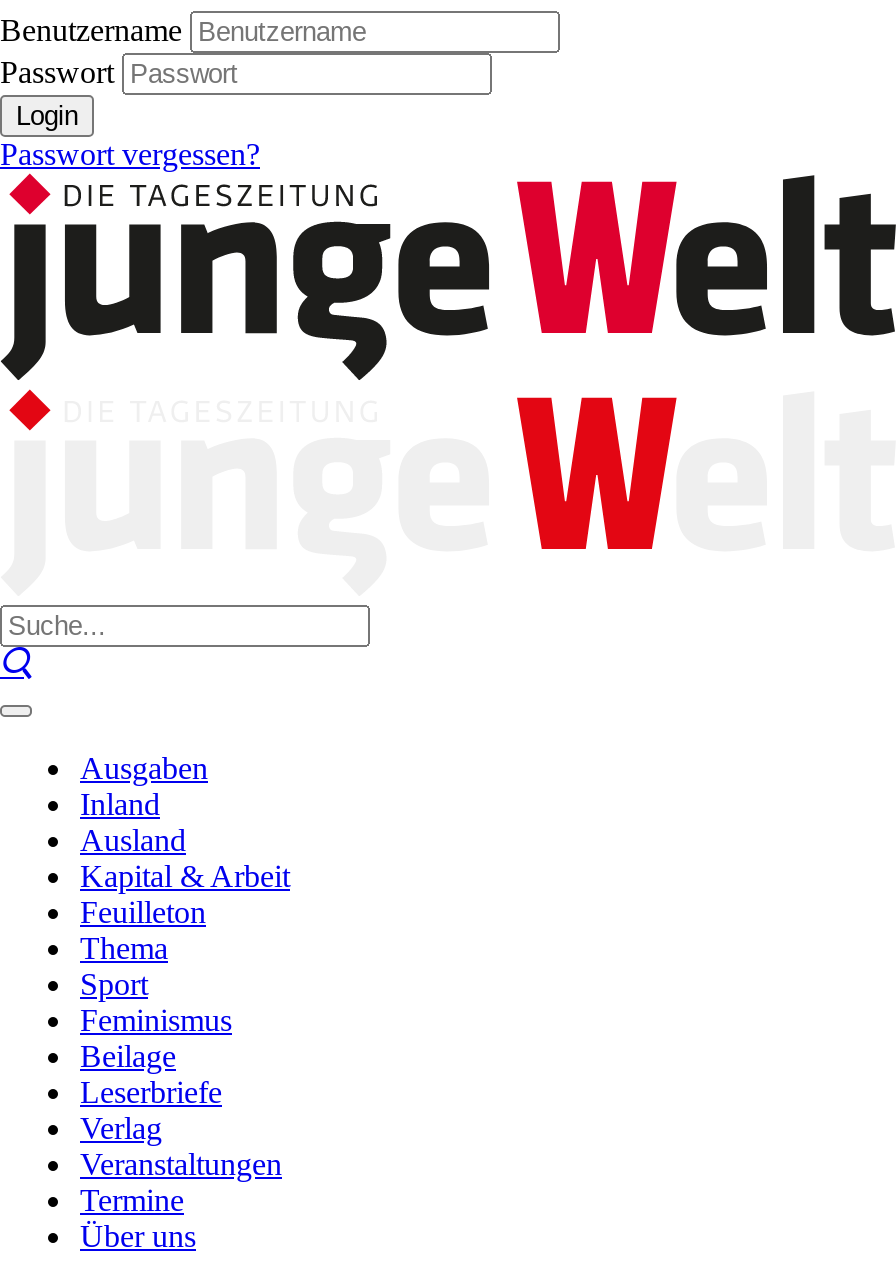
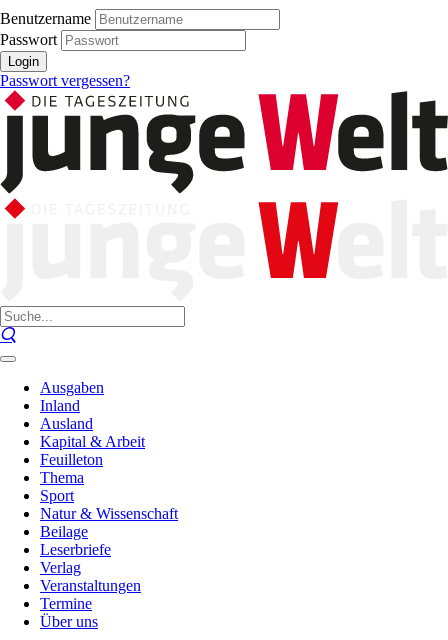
[80,1003,232,1037] Feminismus -> [40,505,178,522] Natur & Wissenschaft

